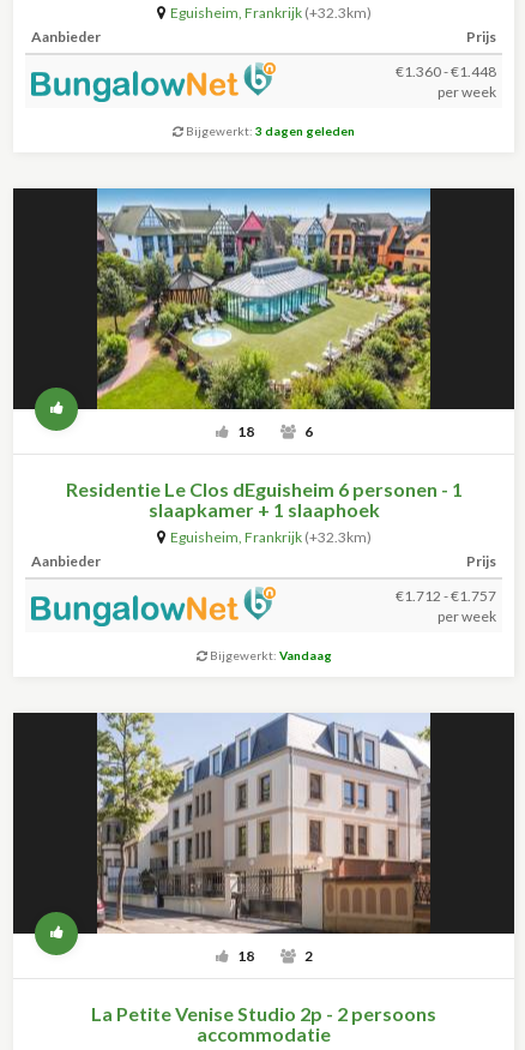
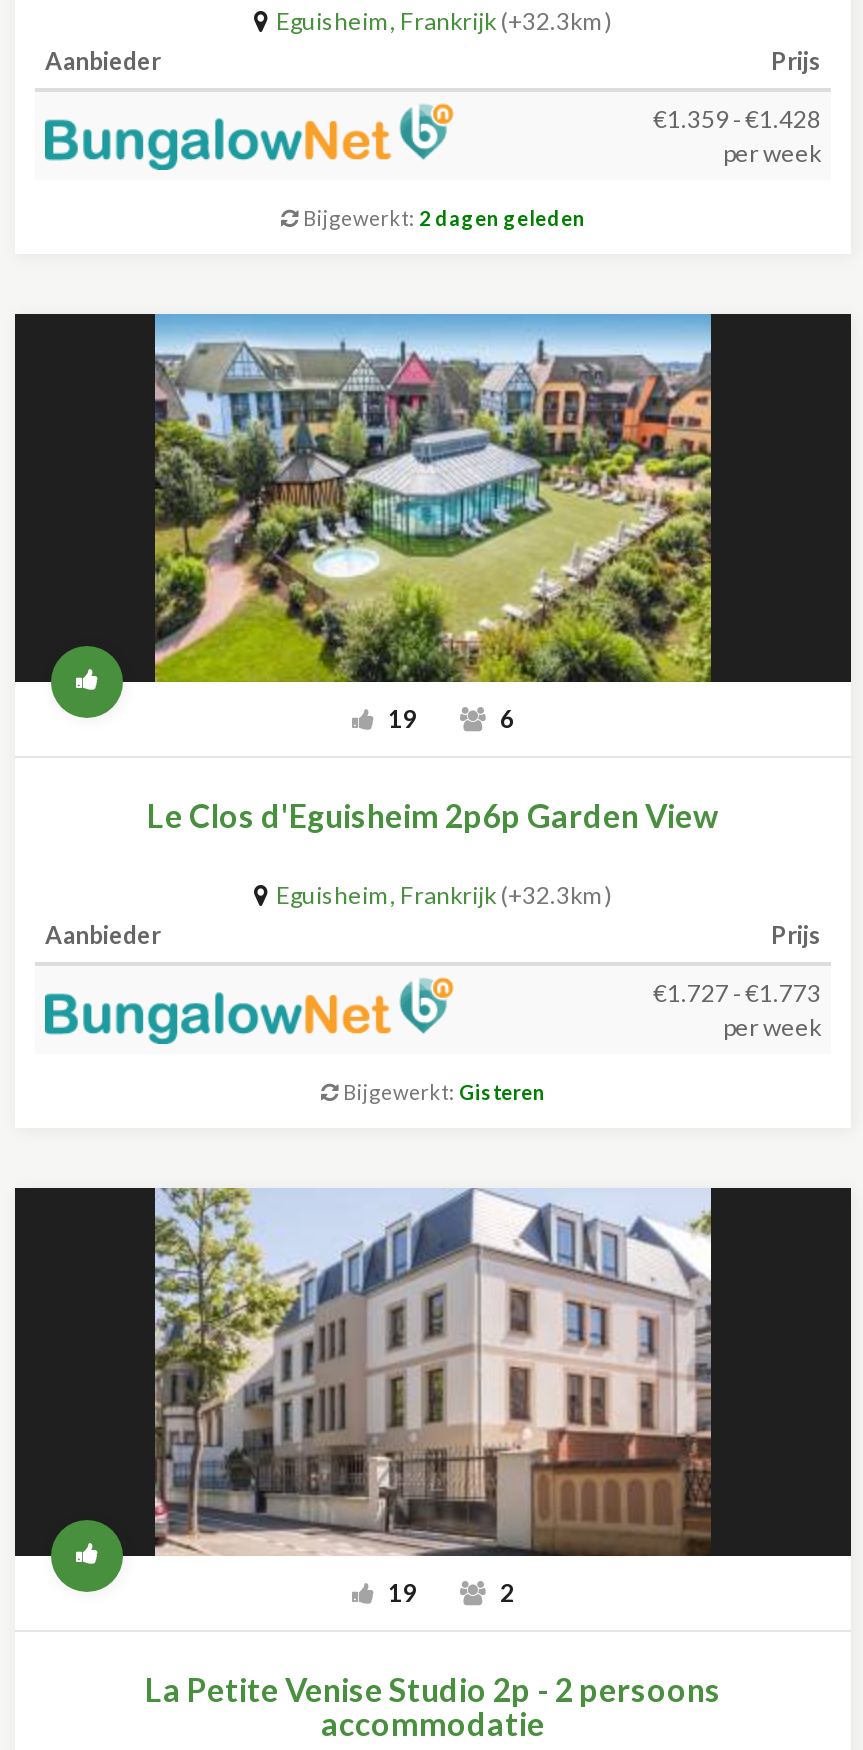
[396,62,496,80] €1.360 - €1.448 -> [653,104,821,134] €1.359 - €1.428
[183,124,355,138] Bijgewerkt: 3 dagen geleden -> [299,206,585,230] Bijgewerkt: 2 dagen geleden
[234,422,254,440] 18 -> [384,704,416,734] 19
[65,478,462,521] Residentie Le Clos dEguisheim 6 personen - 1 | slaapkamer + 1 slaaphoek -> [147,796,719,834] Le Clos d'Eguisheim 2p6p Garden View
[396,587,496,605] €1.712 - €1.757 -> [653,978,821,1008] €1.727 - €1.773
[207,648,331,662] Bijgewerkt: Vandaag -> [339,1080,545,1104] Bijgewerkt: Gisteren
[234,947,254,965] 18 -> [384,1578,416,1608] 19

